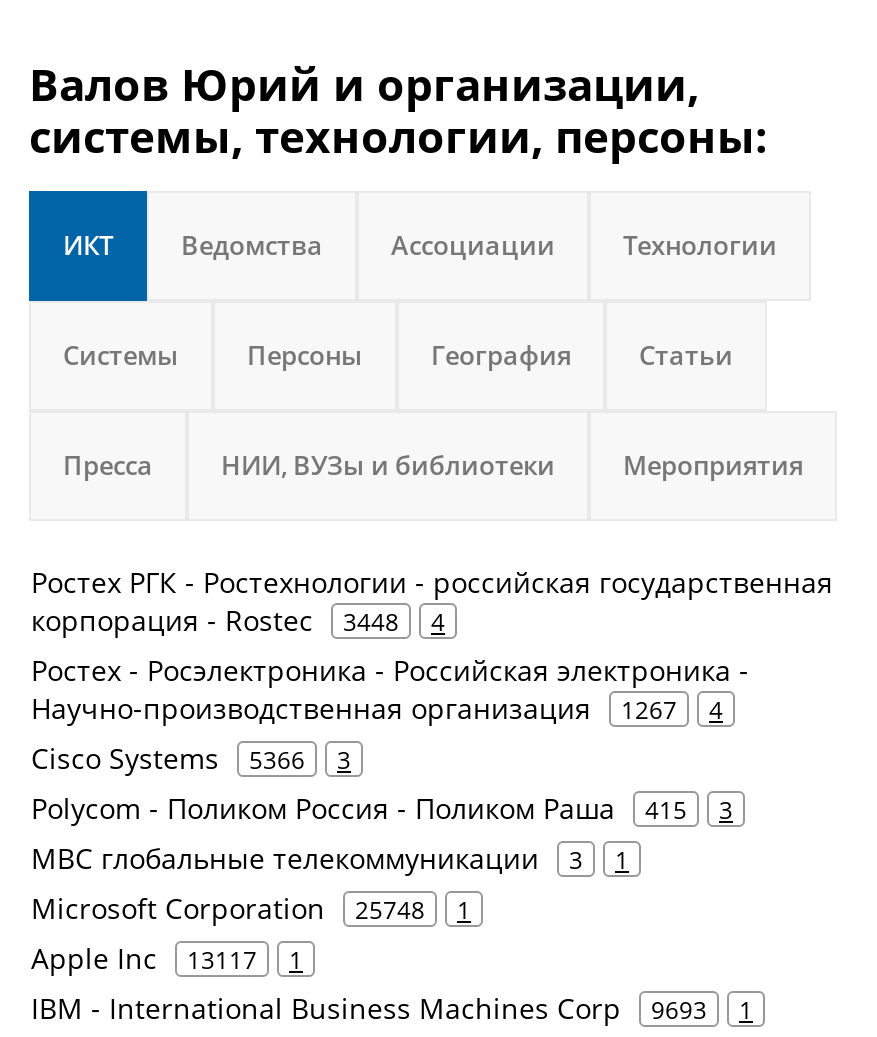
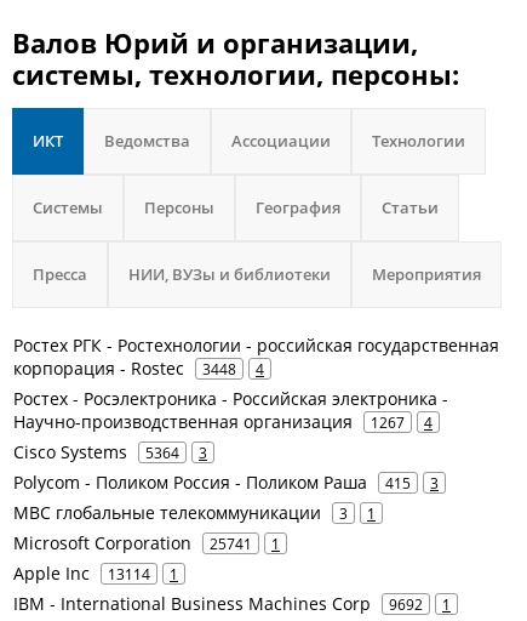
[31,739,351,777] Cisco Systems 5366 3 -> [13,440,207,463] Cisco Systems 5364 3
[31,889,471,927] Microsoft Corporation 25748 1 -> [13,531,280,554] Microsoft Corporation 25741 1
[31,939,303,977] Apple Inc 13117 1 -> [13,562,178,585] Apple Inc 13114 1
[31,989,753,1027] IBM - International Business Machines Corp 9693 1 -> [13,592,451,615] IBM - International Business Machines Corp 9692 1

